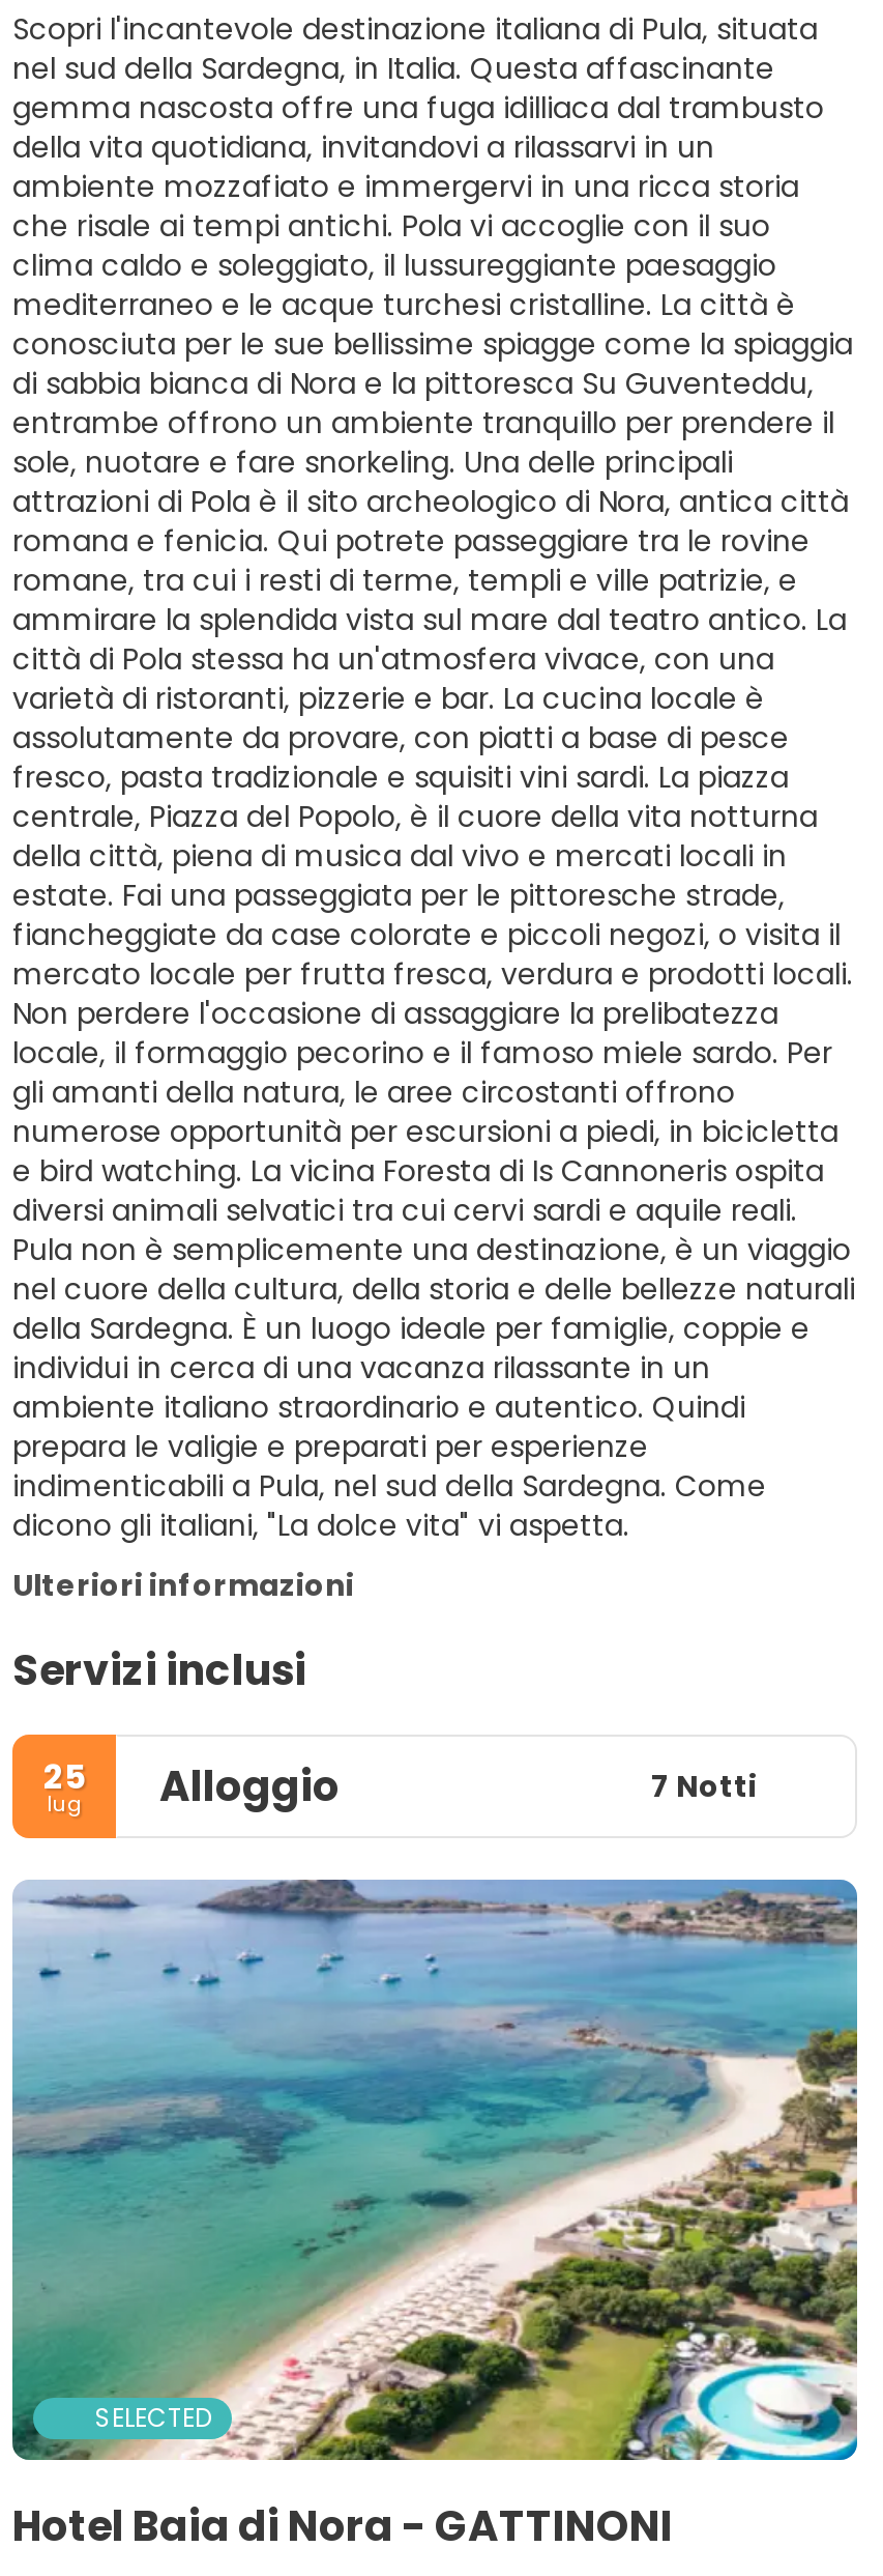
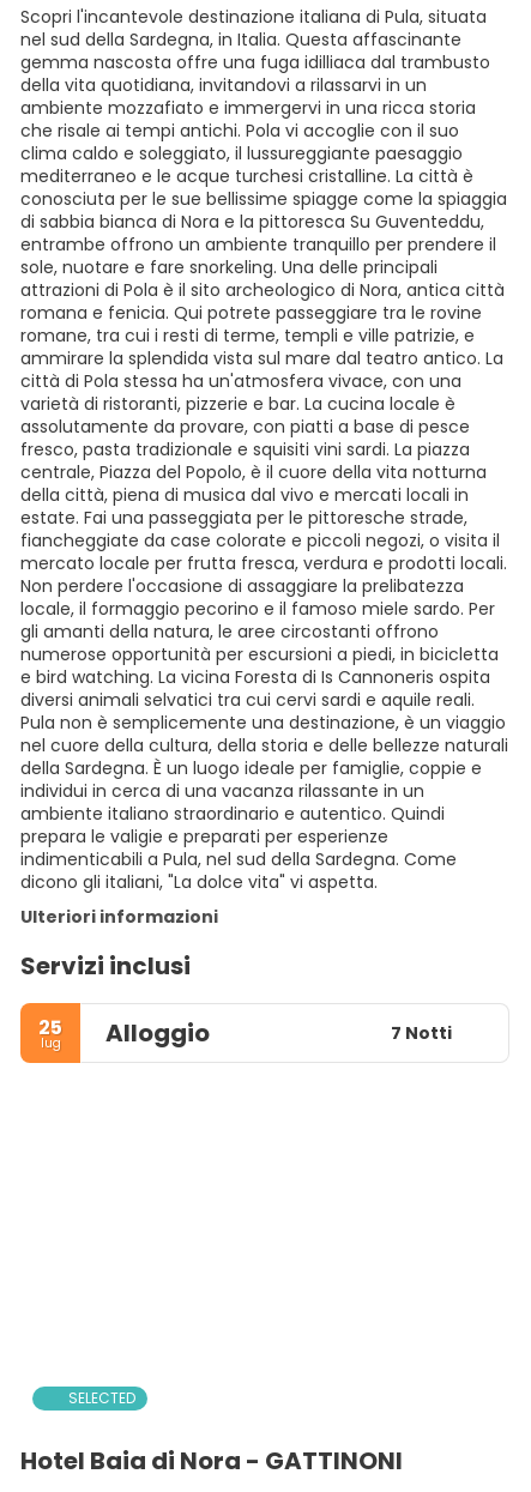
[10,1878,859,2462] [image] -> none

